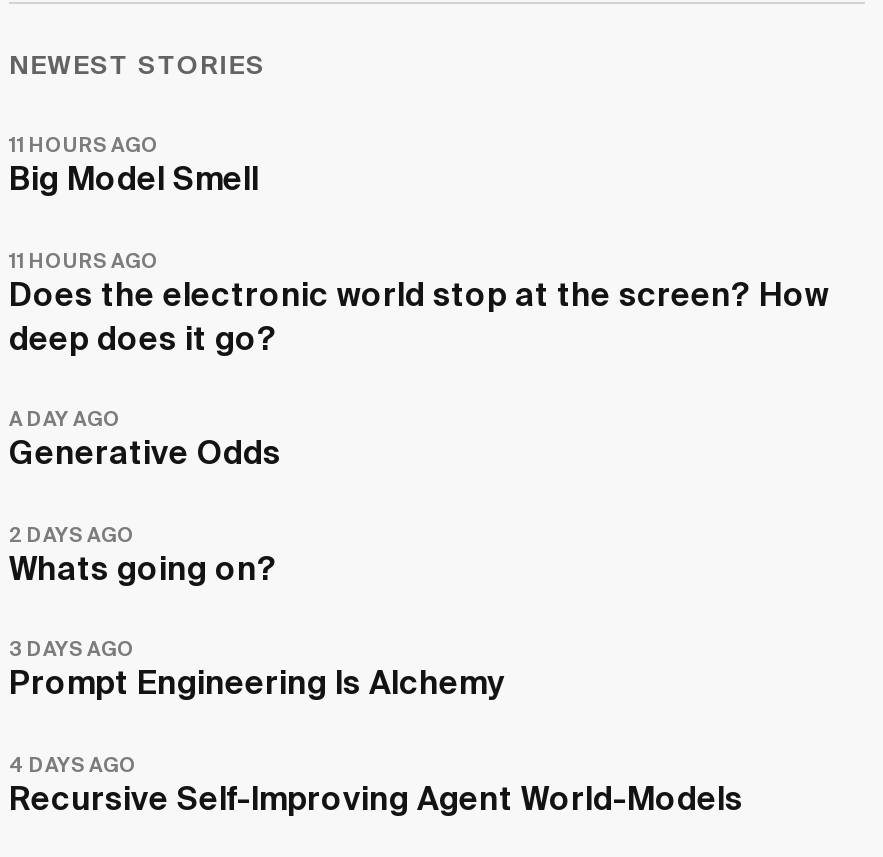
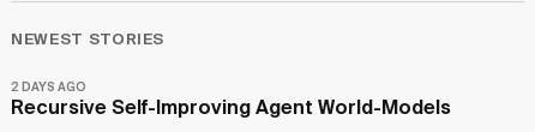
[9,136,829,473] 11 HOURS AGO | Big Model Smell | 11 HOURS AGO | Does the electronic world stop at the screen? How | deep does it go? | A DAY AGO | Generative Odds -> none
[9,556,505,776] Whats going on? | 3 DAYS AGO | Prompt Engineering Is Alchemy | 4 DAYS AGO -> none

